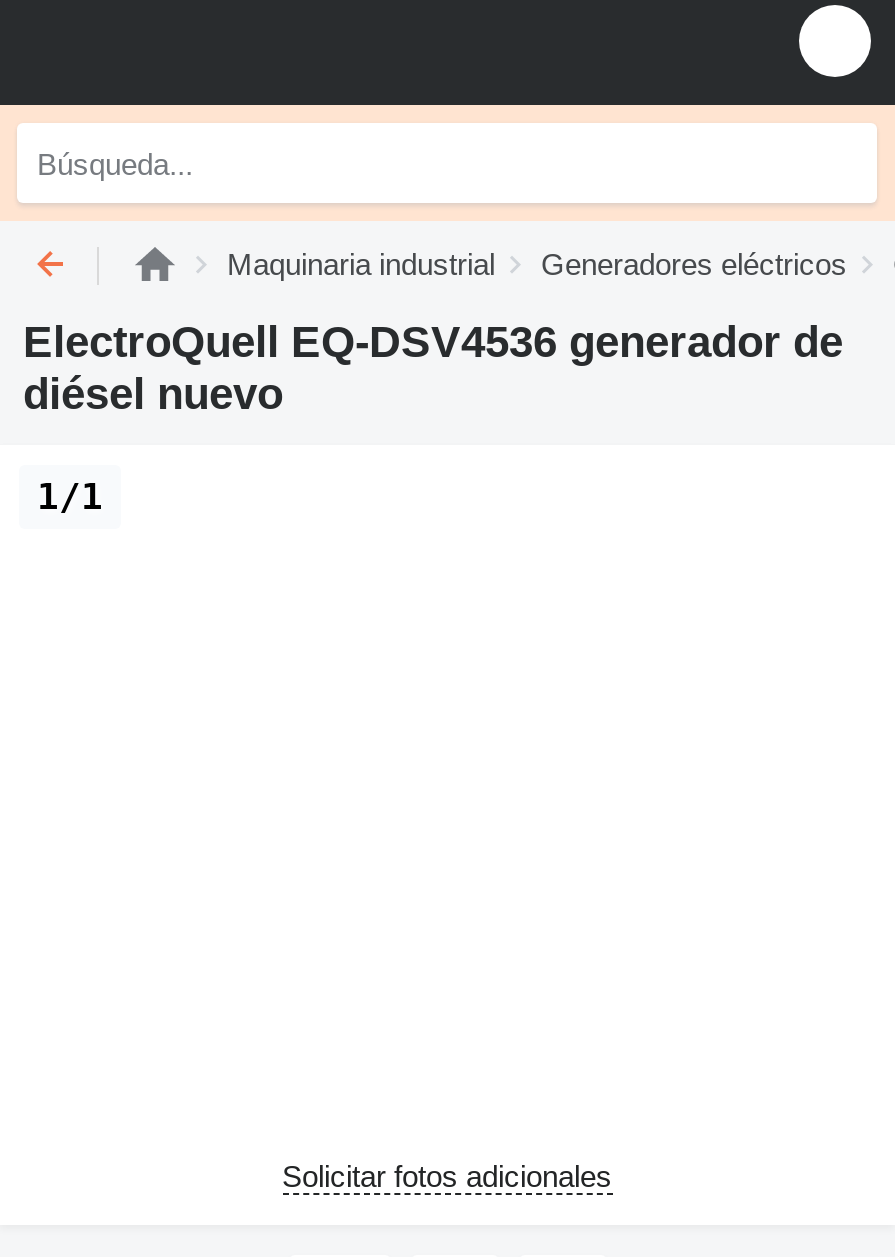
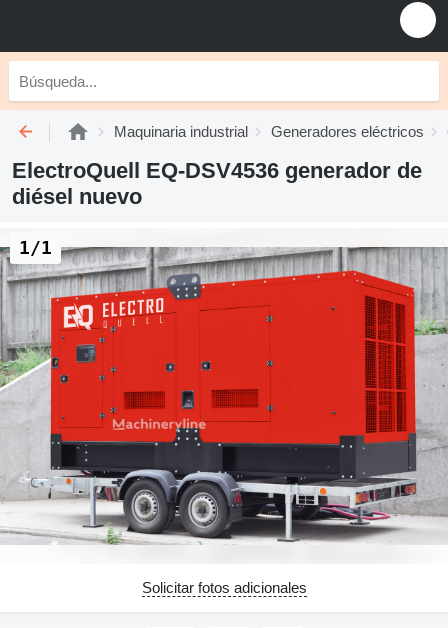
none -> [3,246,445,546] [image]

